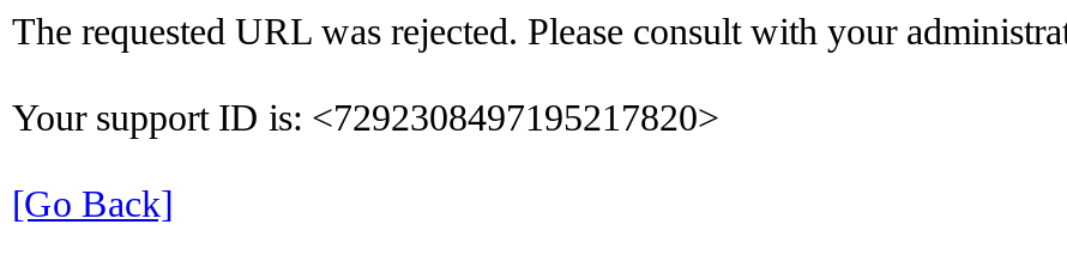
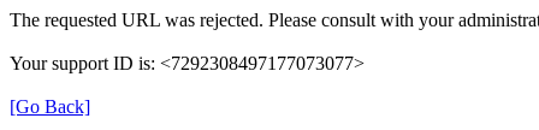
[12,97,719,138] Your support ID is: <7292308497195217820> -> [10,53,365,73] Your support ID is: <7292308497177073077>

